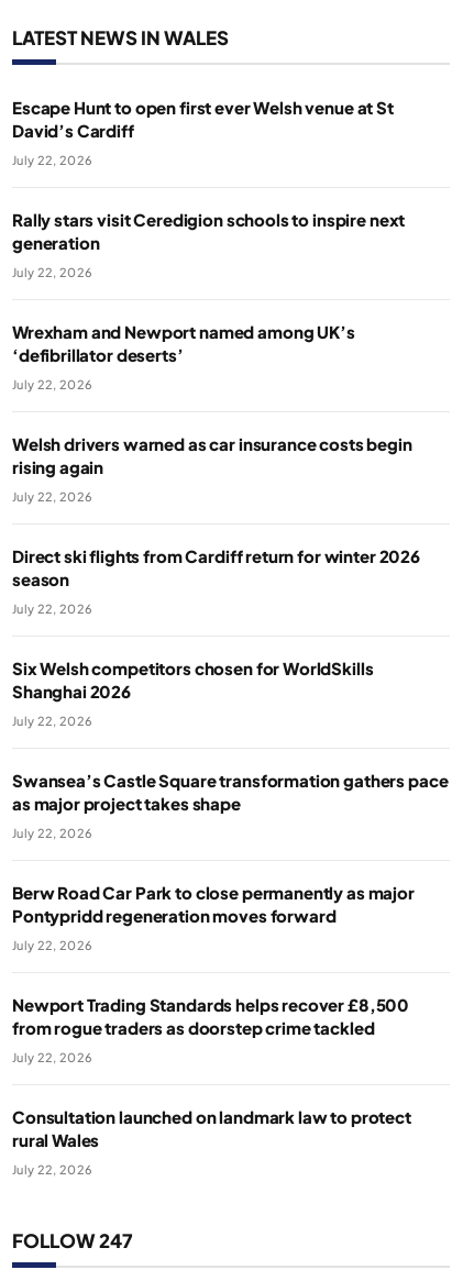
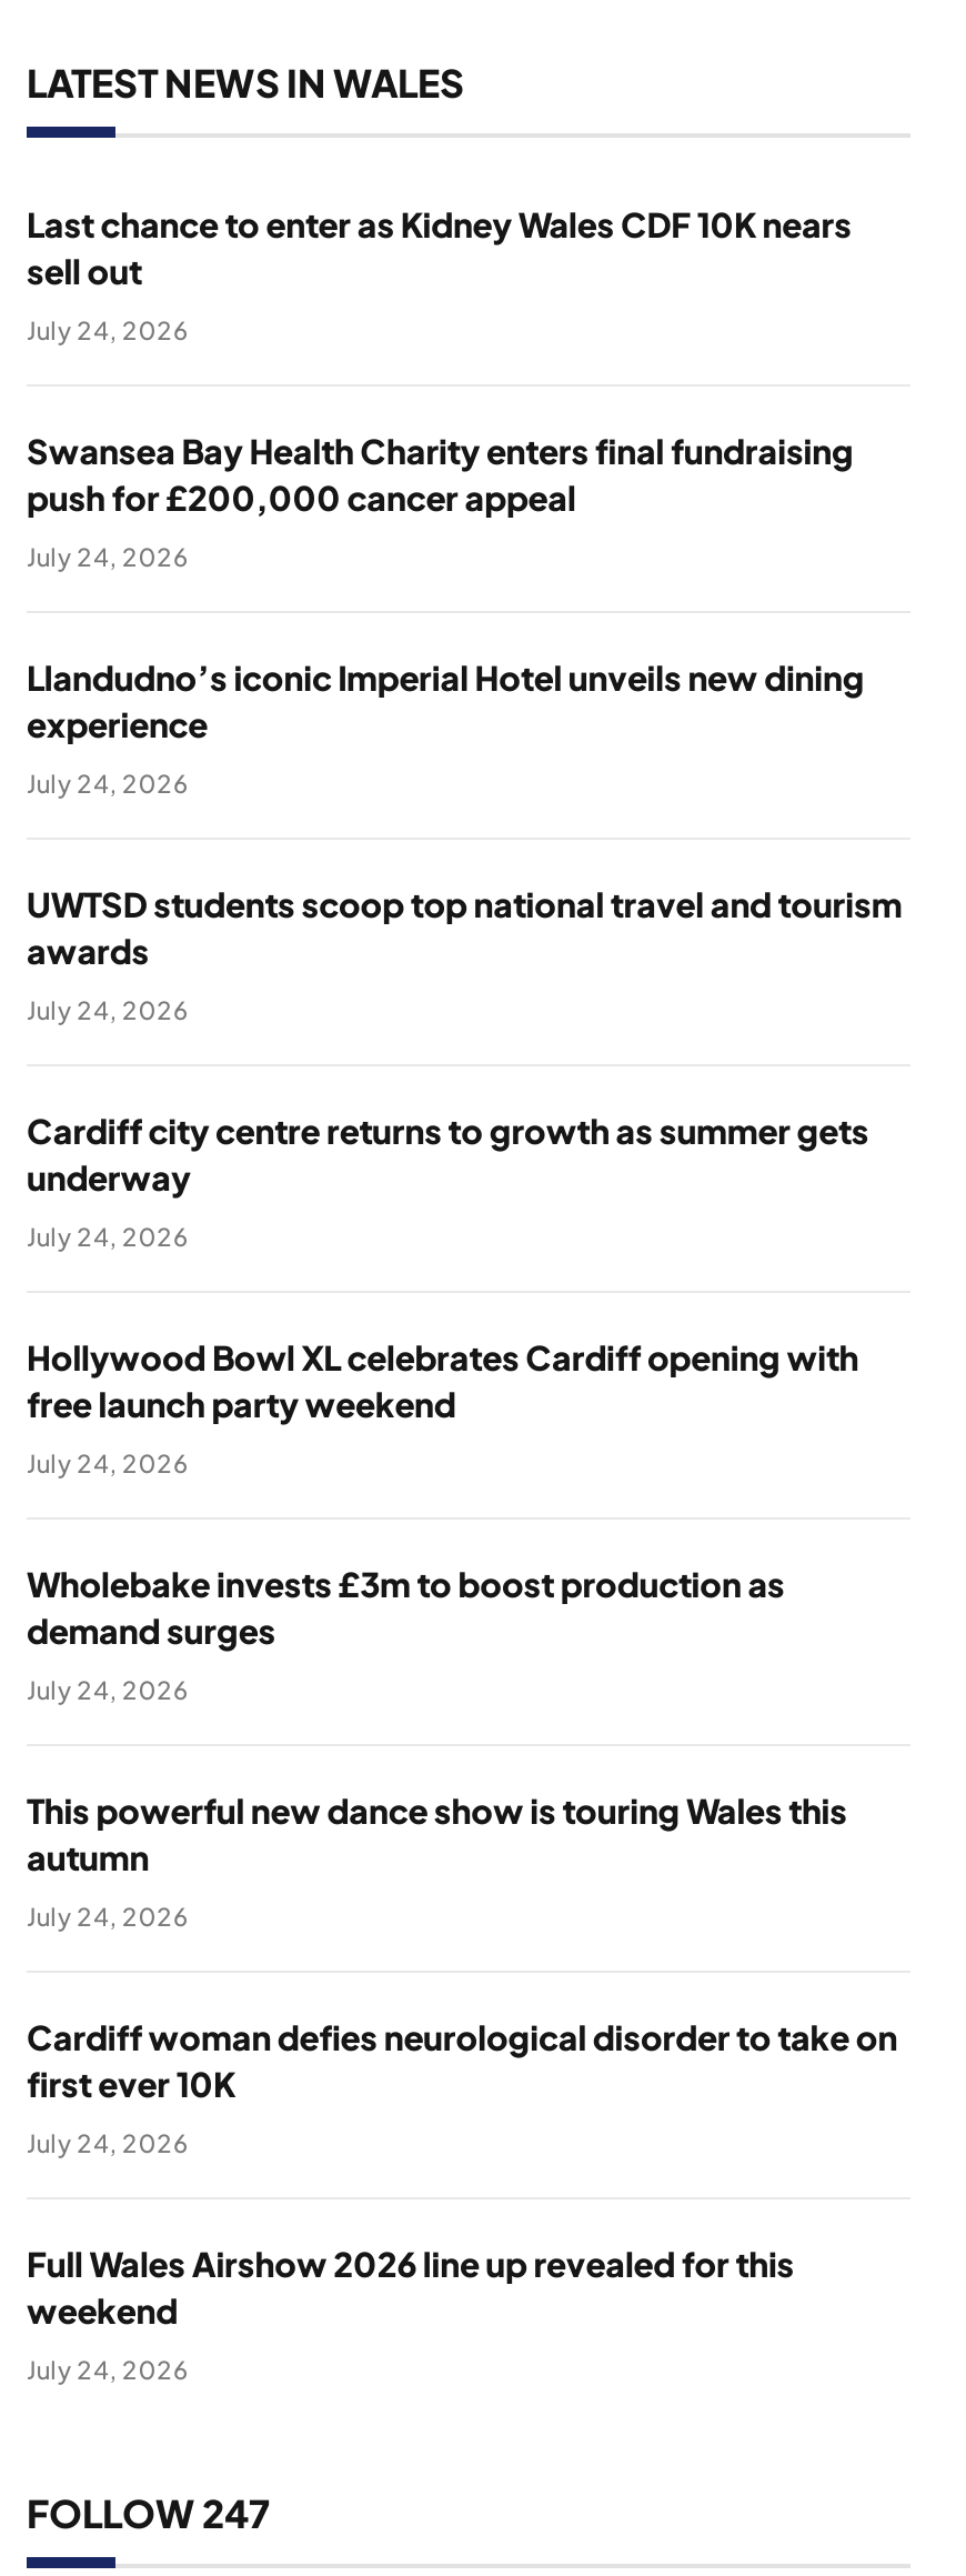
[12,97,393,141] Escape Hunt to open first ever Welsh venue at St | David’s Cardiff -> [27,203,852,292] Last chance to enter as Kidney Wales CDF 10K nears | sell out
[12,153,93,167] July 22, 2026 -> [27,316,189,345] July 24, 2026
[12,209,405,253] Rally stars visit Ceredigion schools to inspire next | generation -> [27,429,854,518] Swansea Bay Health Charity enters final fundraising | push for £200,000 cancer appeal
[12,265,93,280] July 22, 2026 -> [27,543,189,572] July 24, 2026
[12,321,355,365] Wrexham and Newport named among UK’s | ‘defibrillator deserts’ -> [27,656,864,745] Llandudno’s iconic Imperial Hotel unveils new dining | experience
[12,377,93,392] July 22, 2026 -> [27,769,189,798] July 24, 2026
[12,434,412,478] Welsh drivers warned as car insurance costs begin | rising again -> [27,883,902,972] UWTSD students scoop top national travel and tourism | awards
[12,490,93,504] July 22, 2026 -> [27,996,189,1025] July 24, 2026
[12,546,420,590] Direct ski flights from Cardiff return for winter 2026 | season -> [27,1109,869,1198] Cardiff city centre returns to growth as summer gets | underway
[12,602,93,616] July 22, 2026 -> [27,1223,189,1251] July 24, 2026
[12,658,373,702] Six Welsh competitors chosen for WorldSkills | Shanghai 2026 -> [27,1336,859,1425] Hollywood Bowl XL celebrates Cardiff opening with | free launch party weekend
[12,714,93,728] July 22, 2026 -> [27,1449,189,1478] July 24, 2026
[12,770,448,814] Swansea’s Castle Square transformation gathers pace | as major project takes shape -> [27,1562,785,1651] Wholebake invests £3m to boost production as | demand surges
[12,826,93,840] July 22, 2026 -> [27,1676,189,1705] July 24, 2026
[12,882,414,926] Berw Road Car Park to close permanently as major | Pontypridd regeneration moves forward -> [27,1789,847,1878] This powerful new dance show is touring Wales this | autumn
[12,938,93,953] July 22, 2026 -> [27,1902,189,1931] July 24, 2026
[12,994,409,1038] Newport Trading Standards helps recover £8,500 | from rogue traders as doorstep crime tackled -> [27,2016,897,2105] Cardiff woman defies neurological disorder to take on | first ever 10K
[12,1050,93,1065] July 22, 2026 -> [27,2129,189,2158] July 24, 2026
[12,1106,411,1150] Consultation launched on landmark law to protect | rural Wales -> [27,2242,794,2331] Full Wales Airshow 2026 line up revealed for this | weekend
[12,1163,93,1177] July 22, 2026 -> [27,2356,189,2384] July 24, 2026

